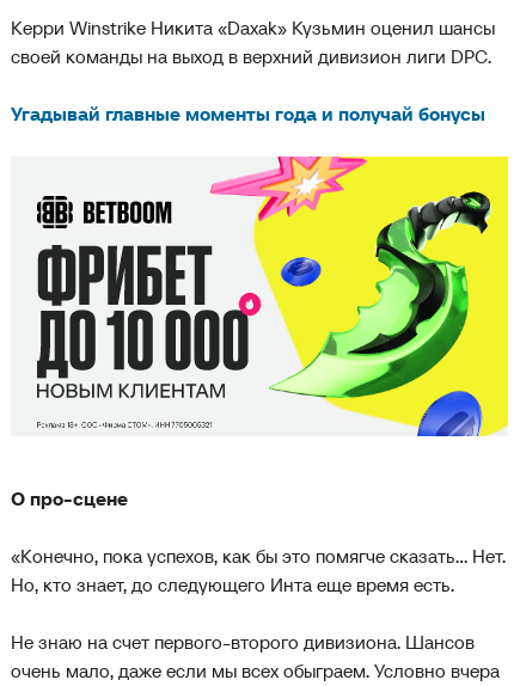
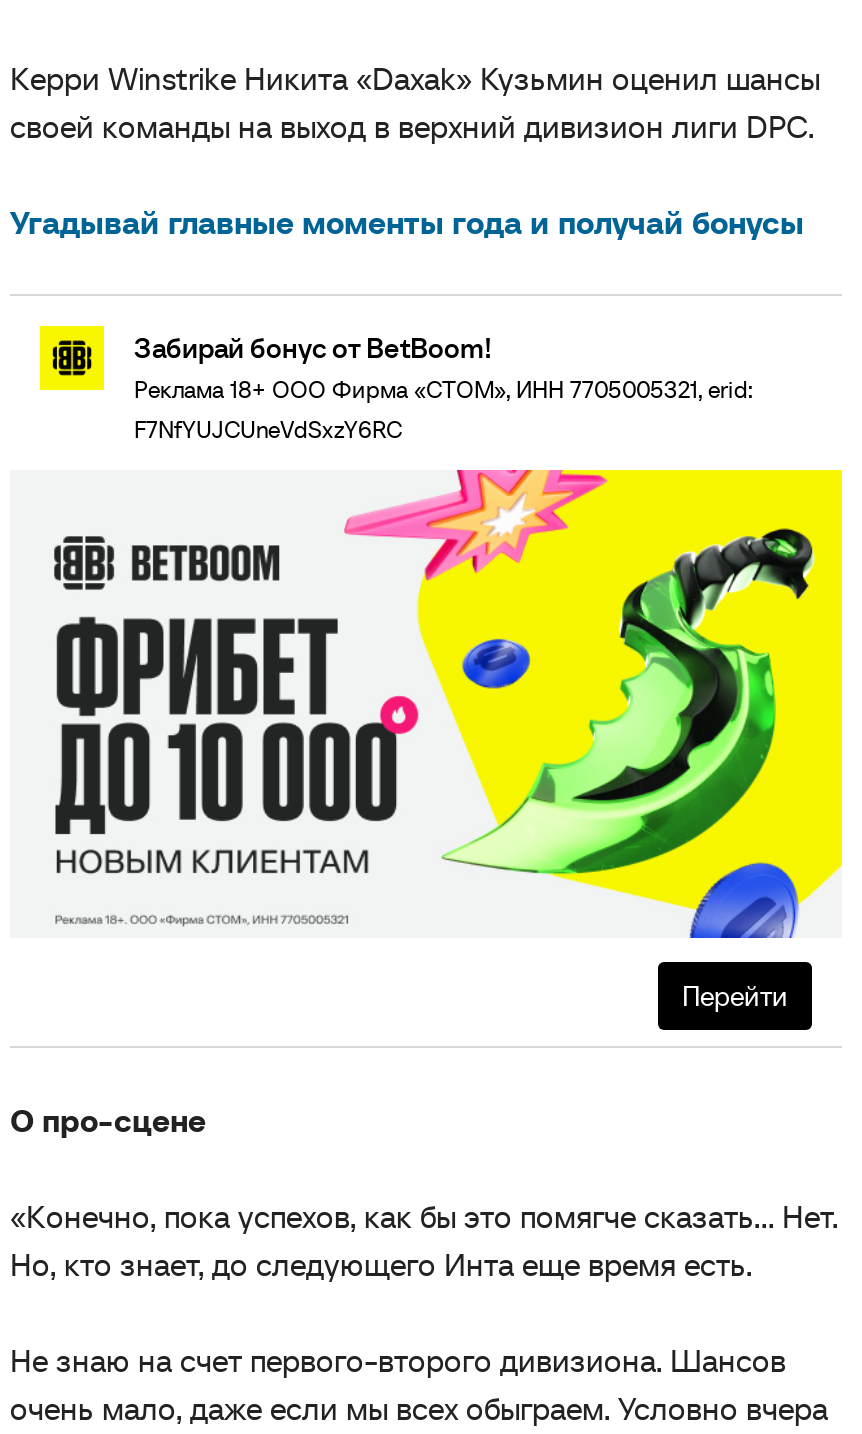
none -> [38,324,752,444] [image] | Забирай бонус от BetBoom! | Реклама 18+ ООО Фирма «СТОМ», ИНН 7705005321, erid: | F7NfYUJCUneVdSxzY6RC
none -> [682,978,788,1014] Перейти
moved [36,155,509,435] -> [52,468,842,940]: [image]

